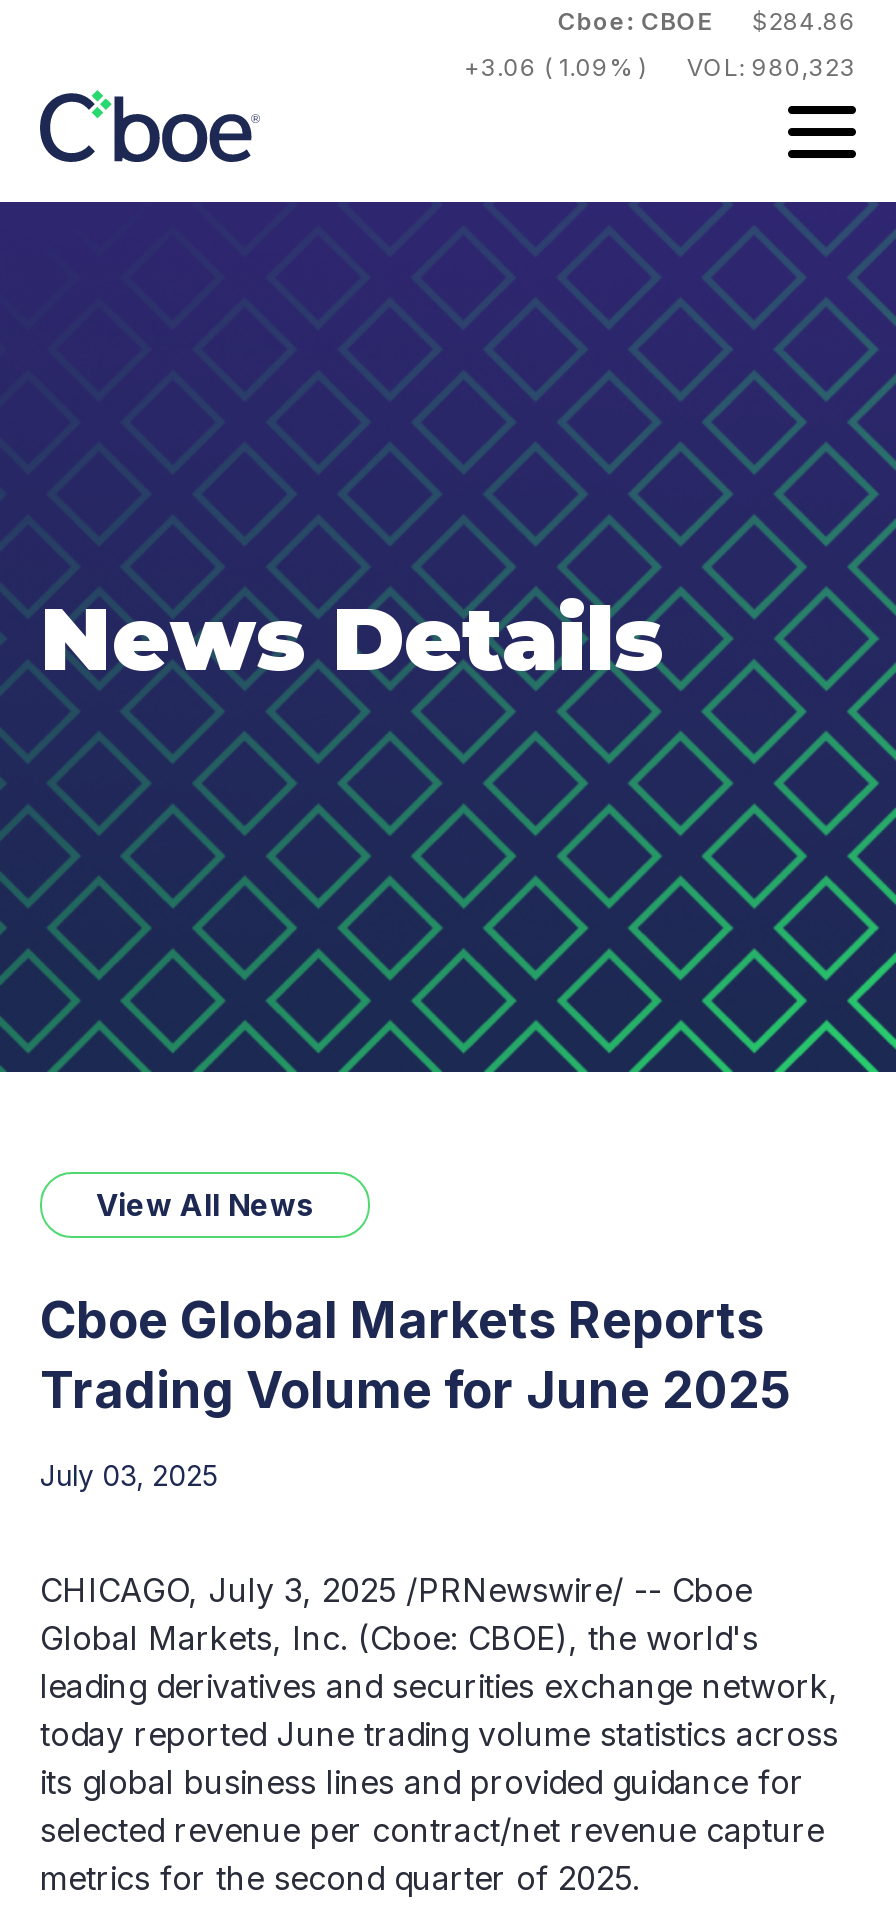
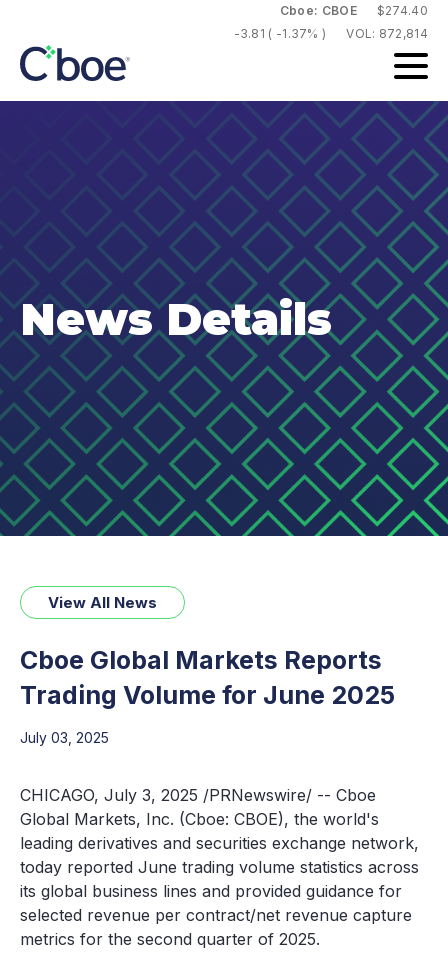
[768,6,856,36] 284.86 -> [385,3,428,18] 274.40
[464,52,856,82] +3.06 ( 1.09% ) | VOL: 980,323 -> [234,26,428,41] -3.81 ( -1.37% ) | VOL: 872,814

